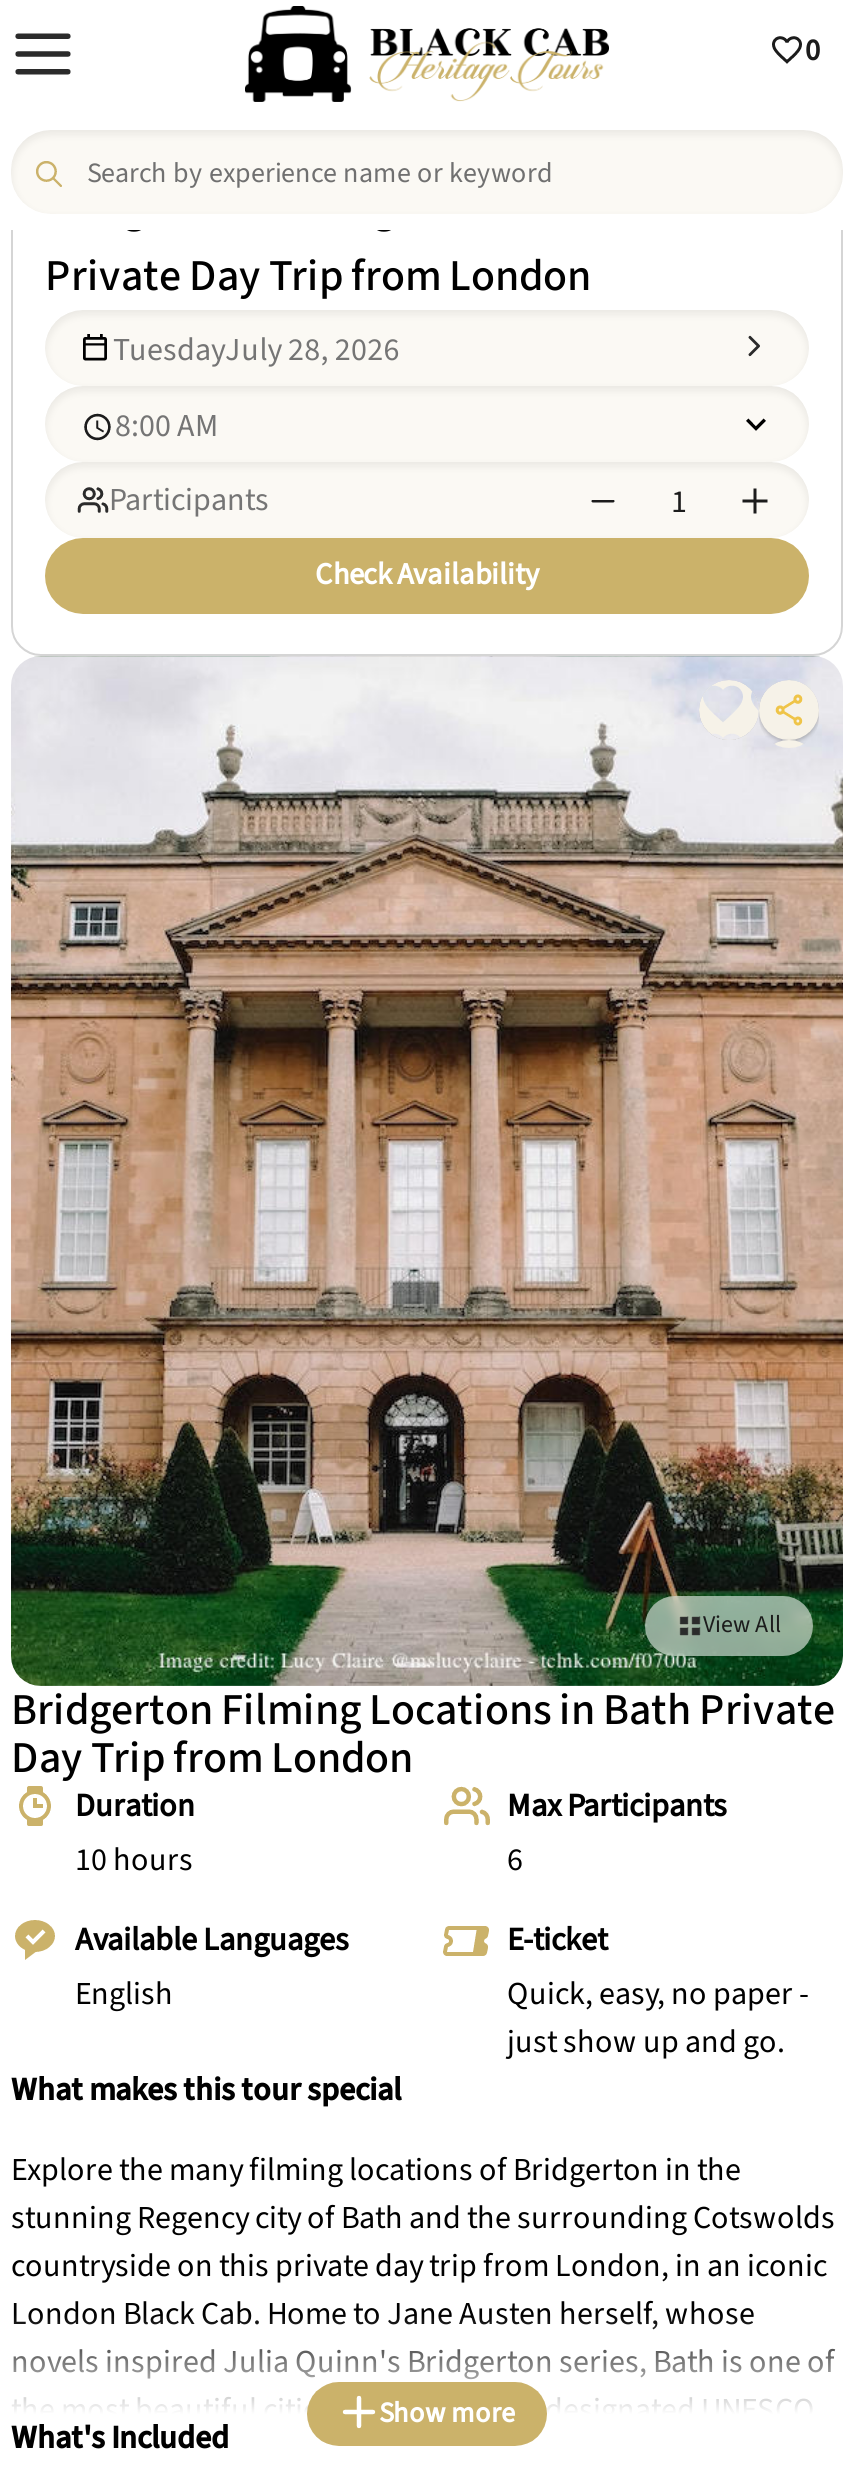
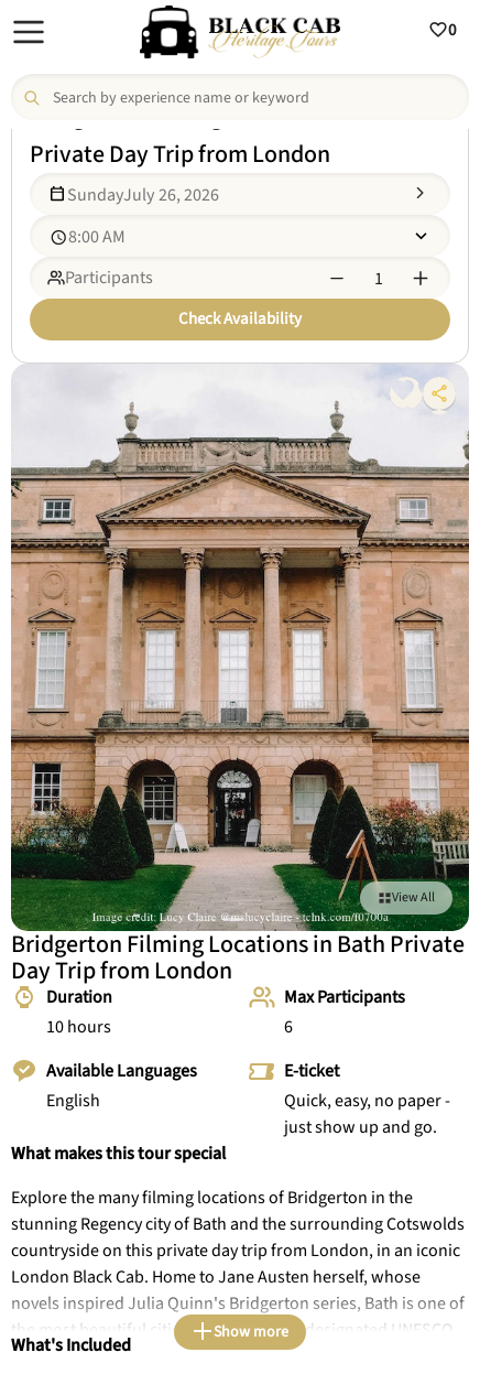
[113,327,400,371] TuesdayJuly 28, 2026 -> [67,182,219,207] SundayJuly 26, 2026

